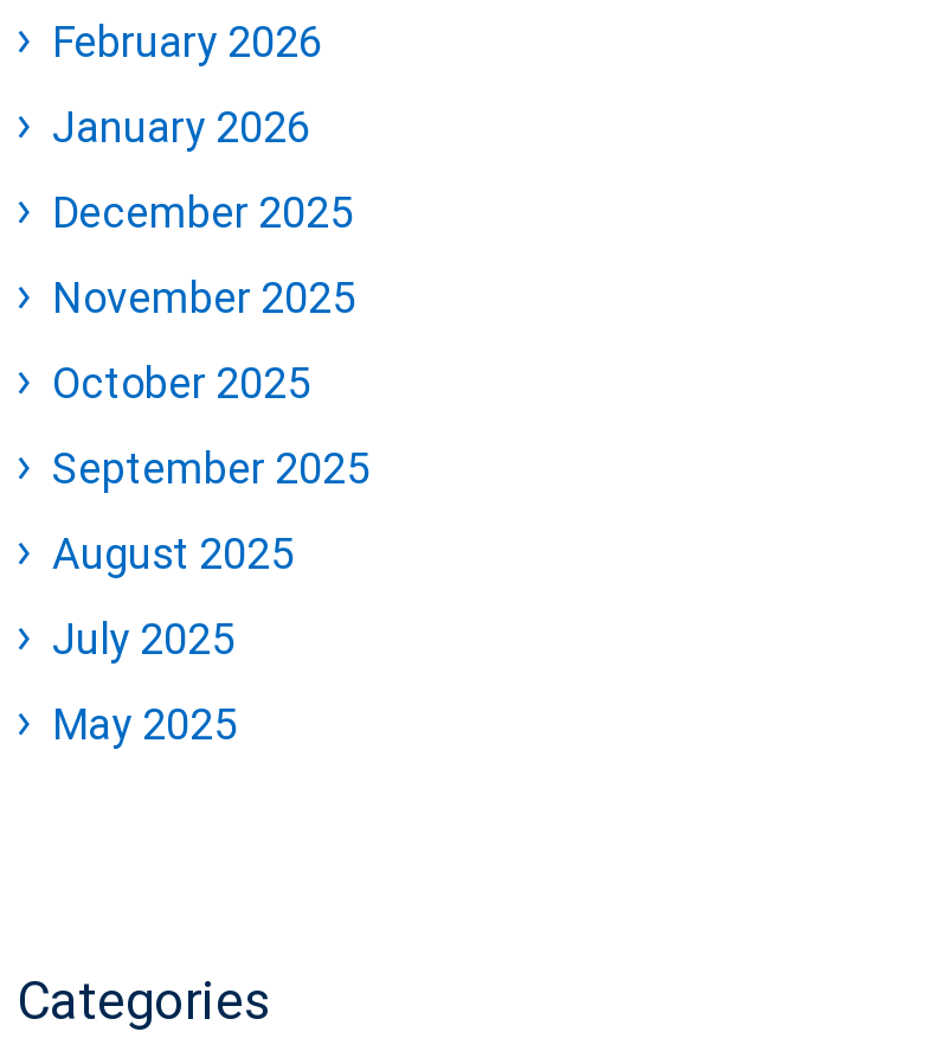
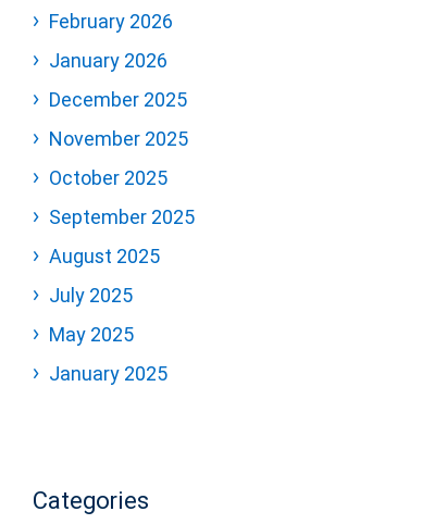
none -> [49,361,167,386] January 2025

